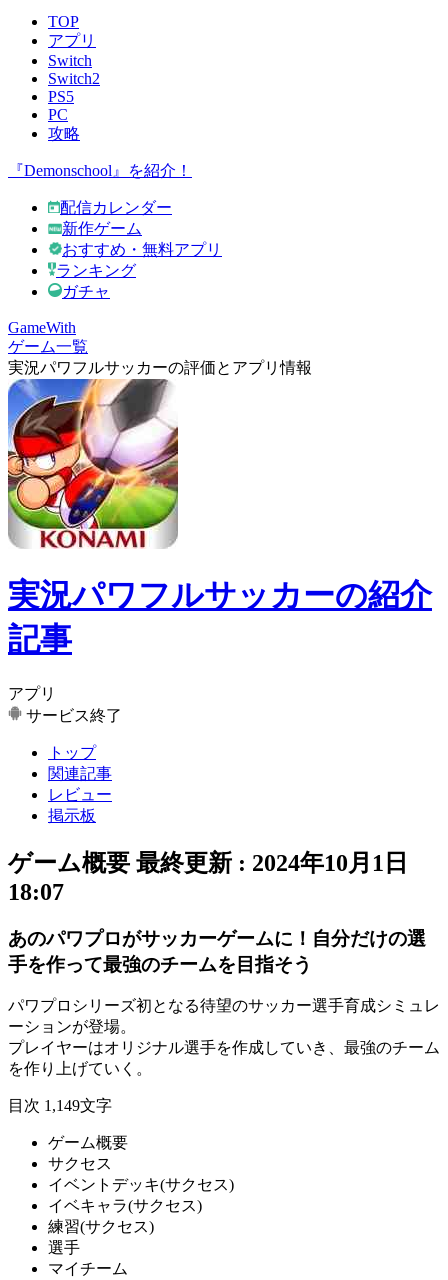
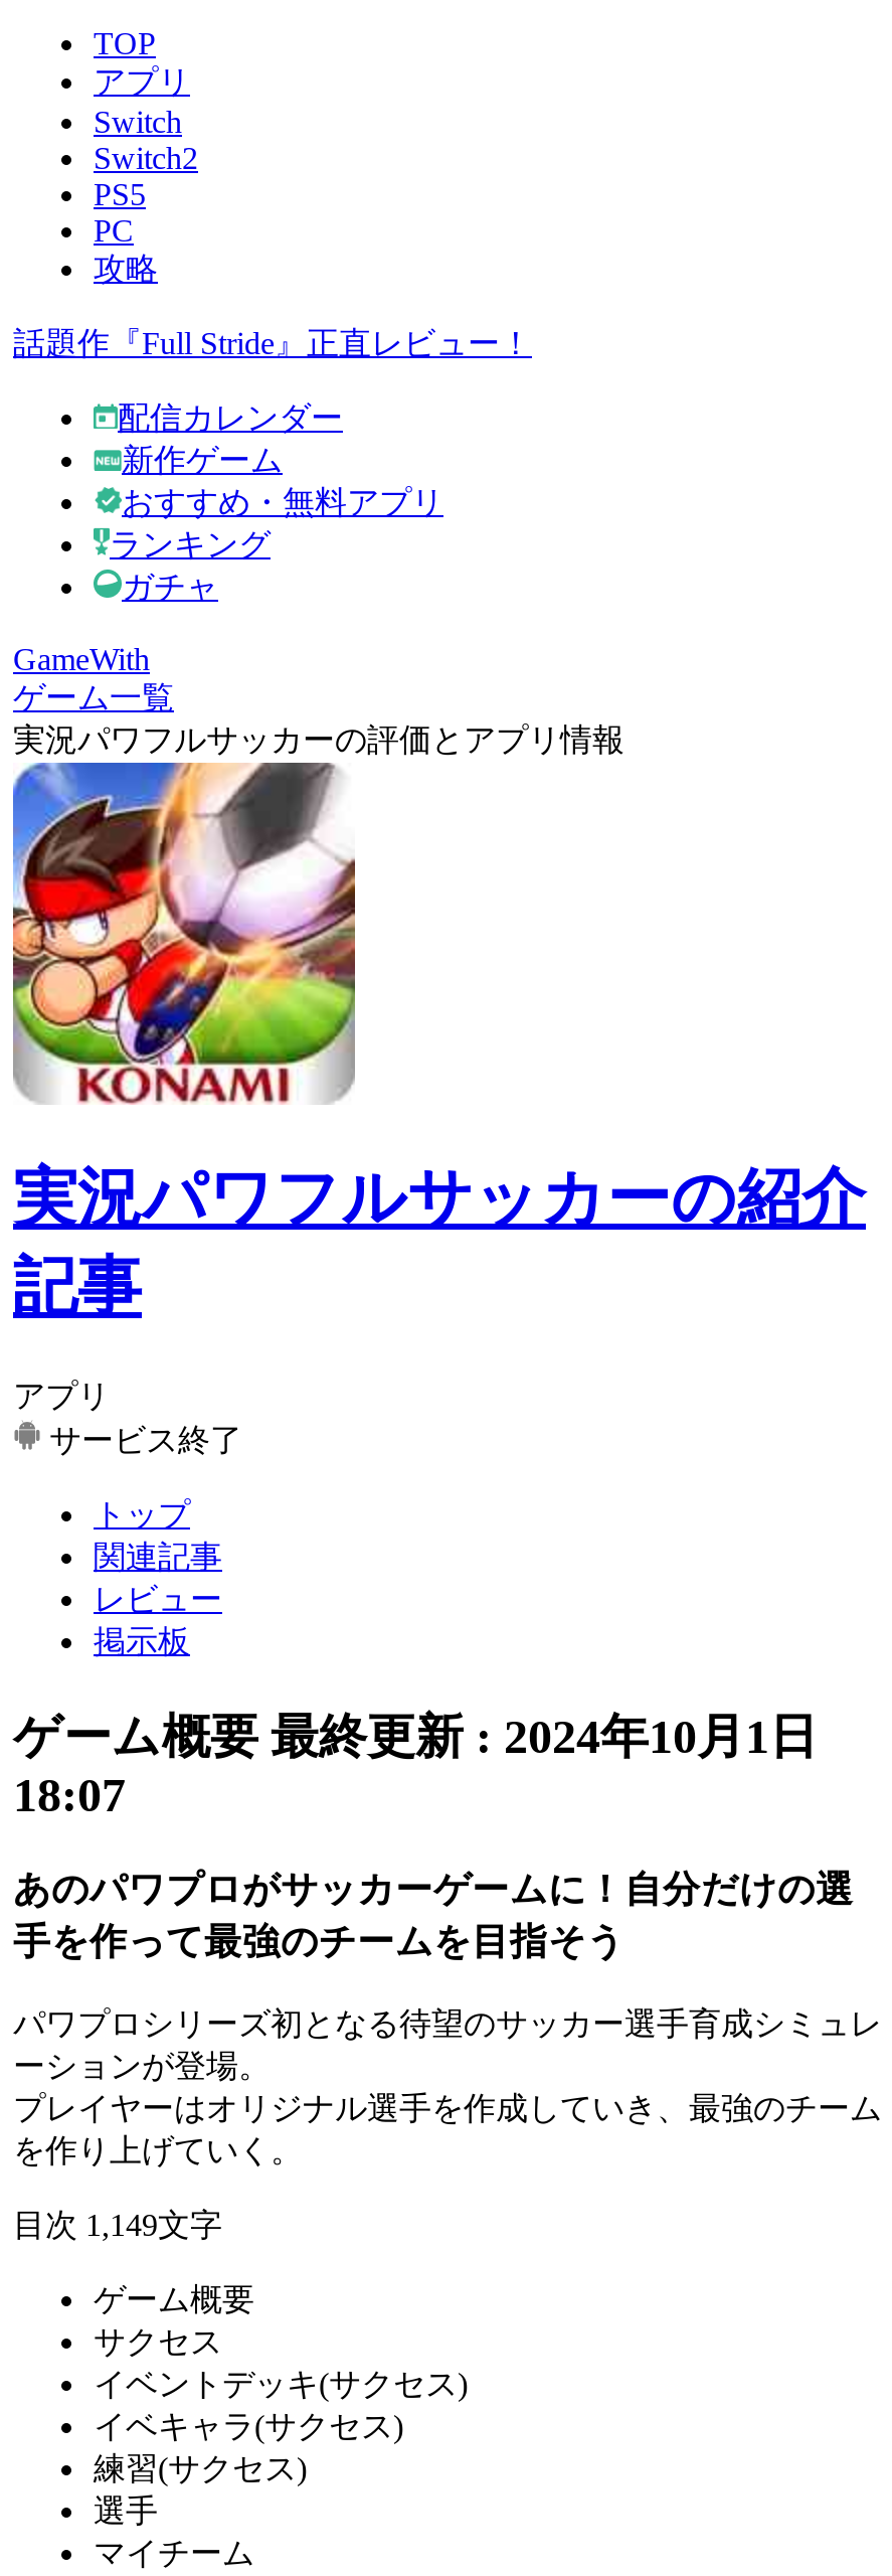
[8,162,192,179] 『Demonschool』を紹介！ -> [13,326,532,360] 話題作『Full Stride』正直レビュー！

